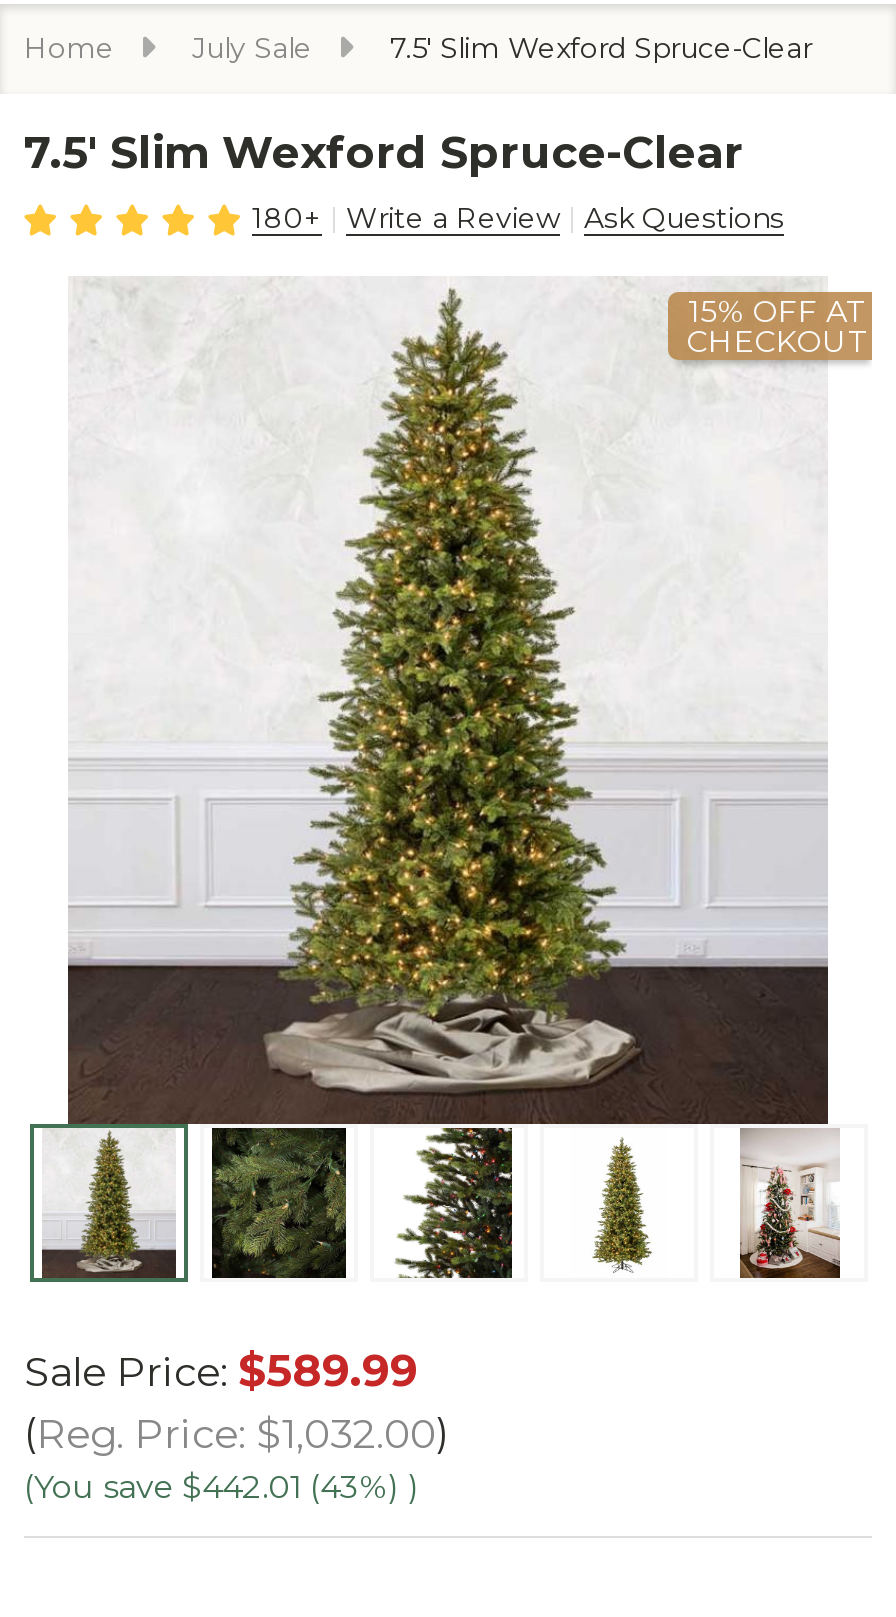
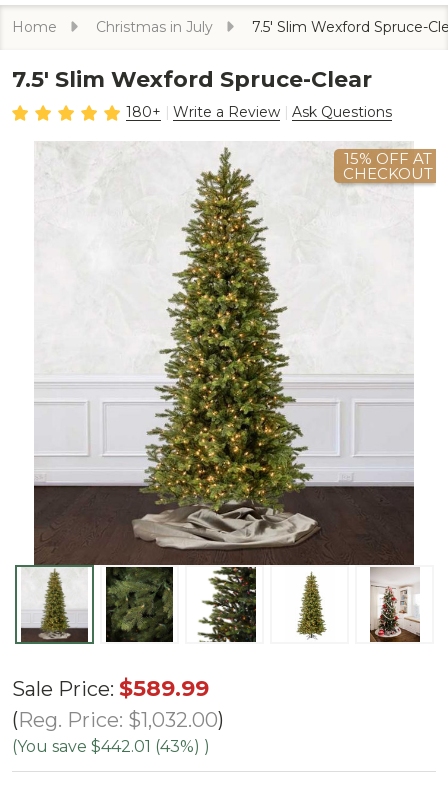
[192,30,312,66] July Sale -> [96,18,213,36] Christmas in July

